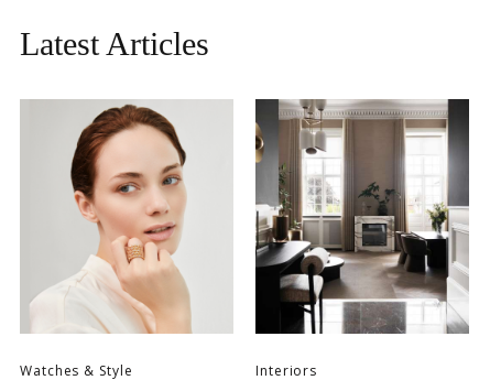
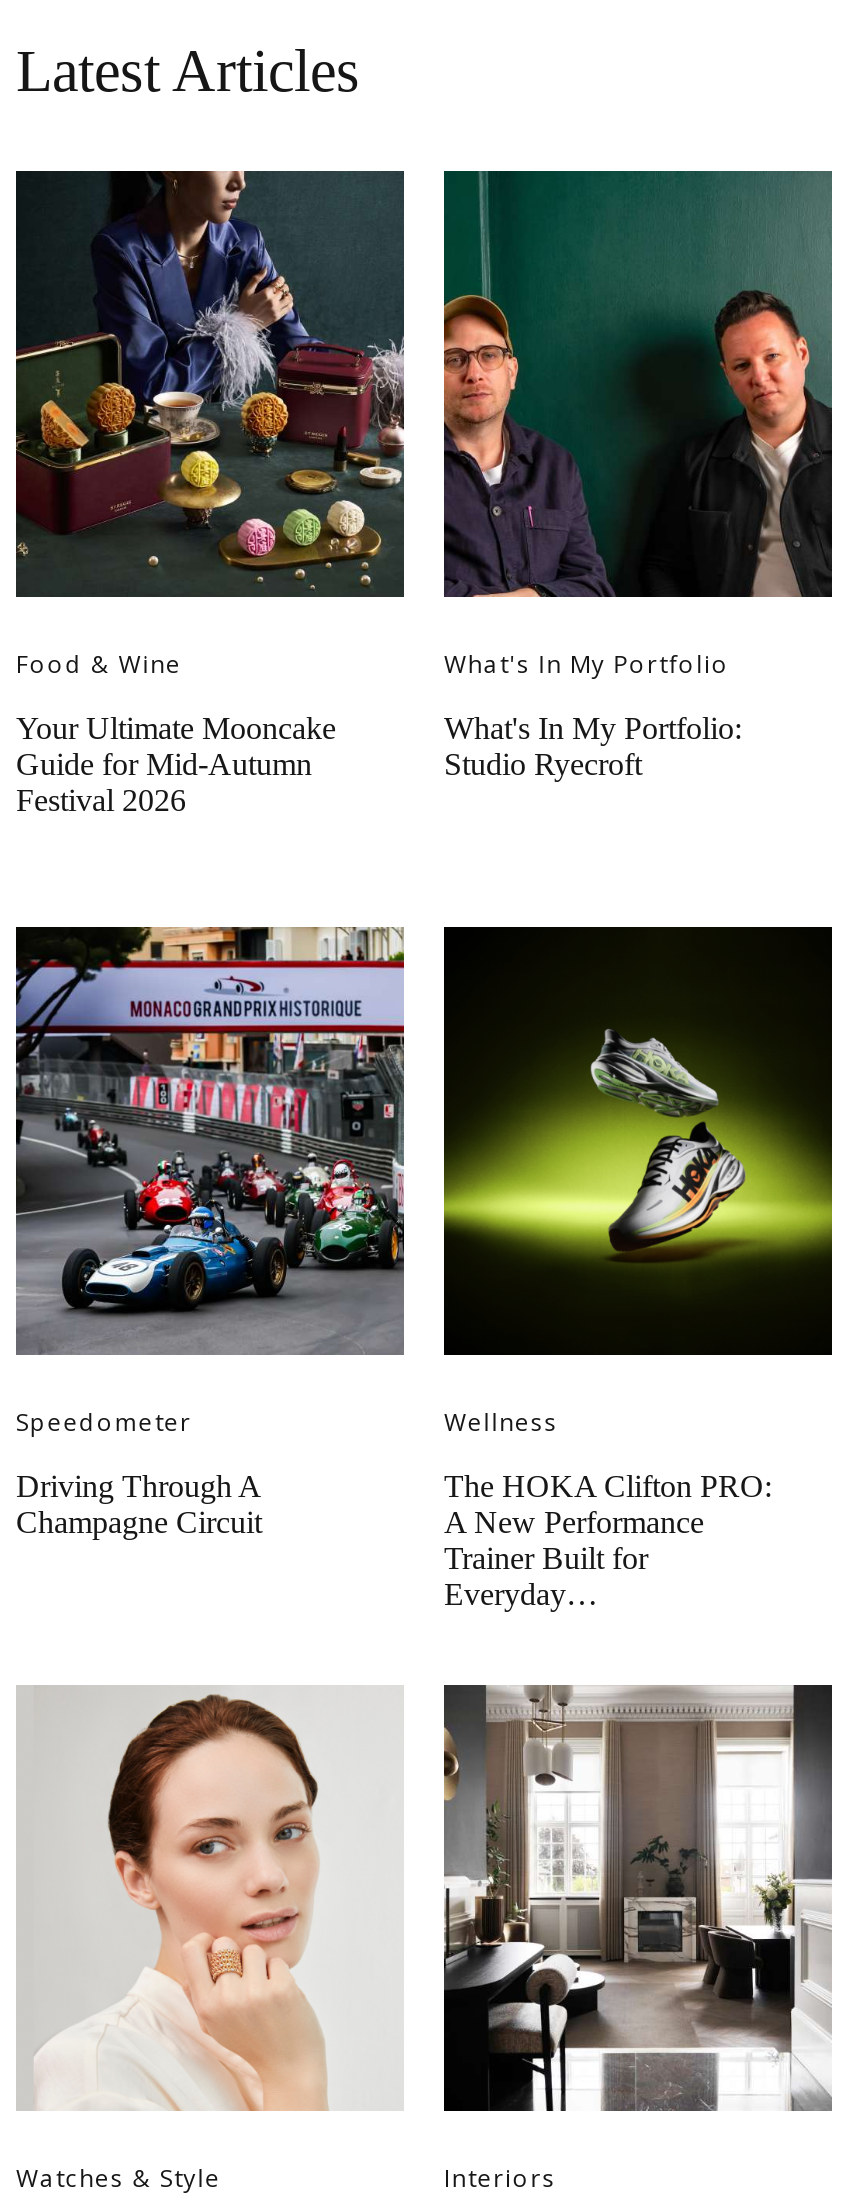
none -> [14,169,406,818] [image] | Food & Wine | Your Ultimate Mooncake | Guide for Mid-Autumn | Festival 2026
none -> [14,925,406,1539] [image] | Speedometer | Driving Through A | Champagne Circuit
none -> [442,169,834,782] [image] | What's In My Portfolio | What's In My Portfolio: | Studio Ryecroft
none -> [442,925,834,1611] [image] | Wellness | The HOKA Clifton PRO: | A New Performance | Trainer Built for | Everyday…

